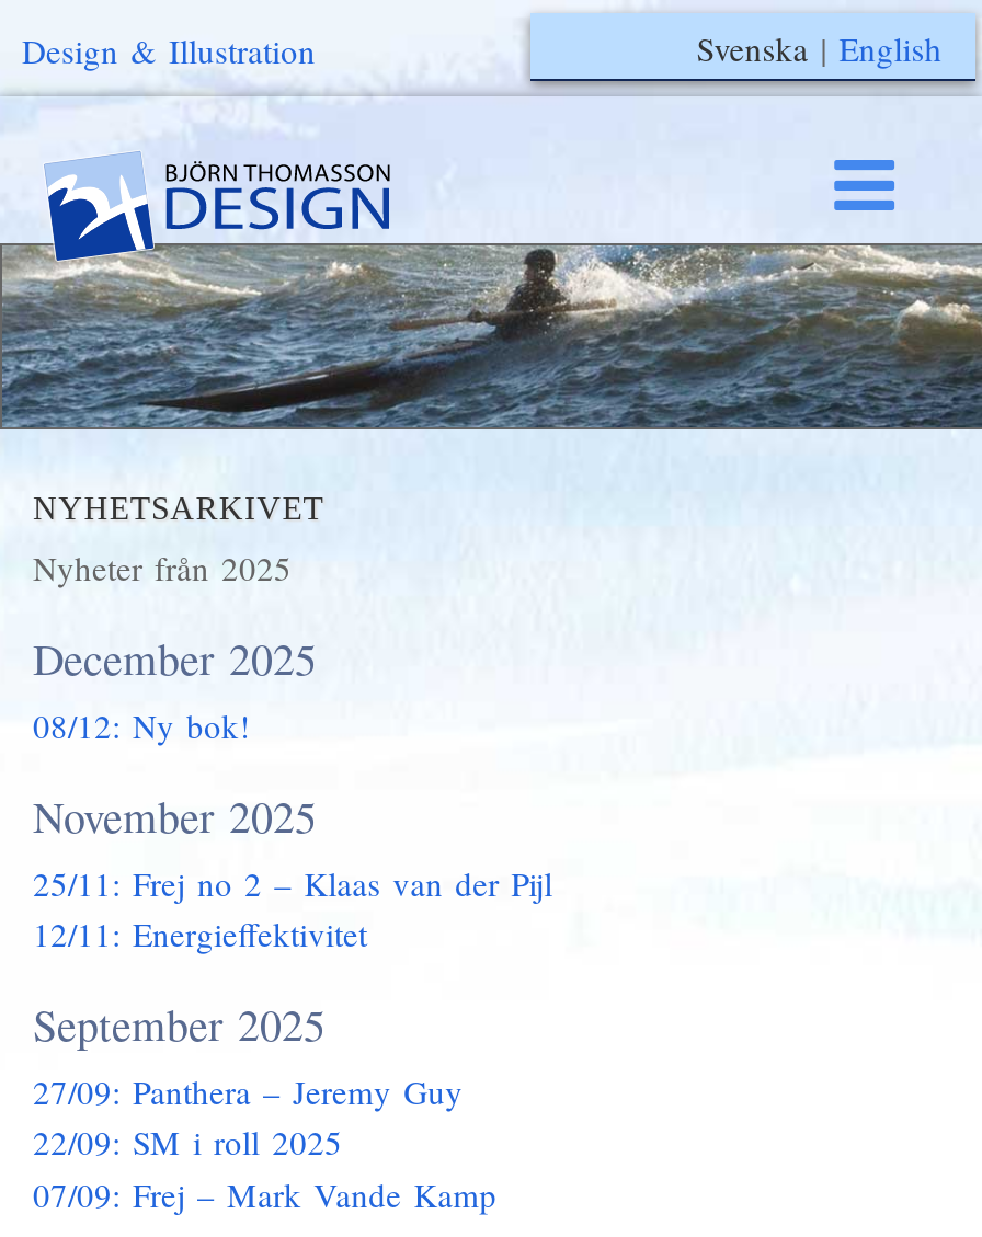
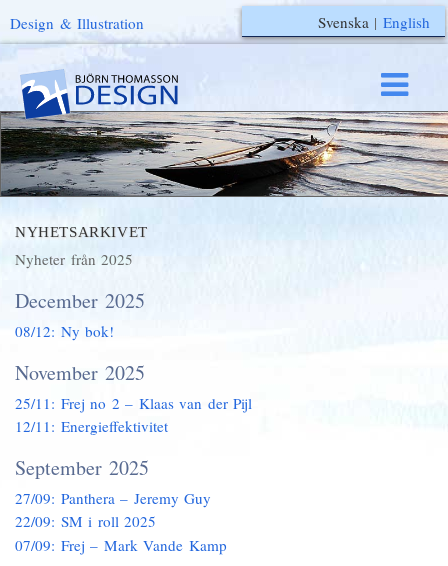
[7,243,975,429] [image] -> [3,111,445,197] [image]

